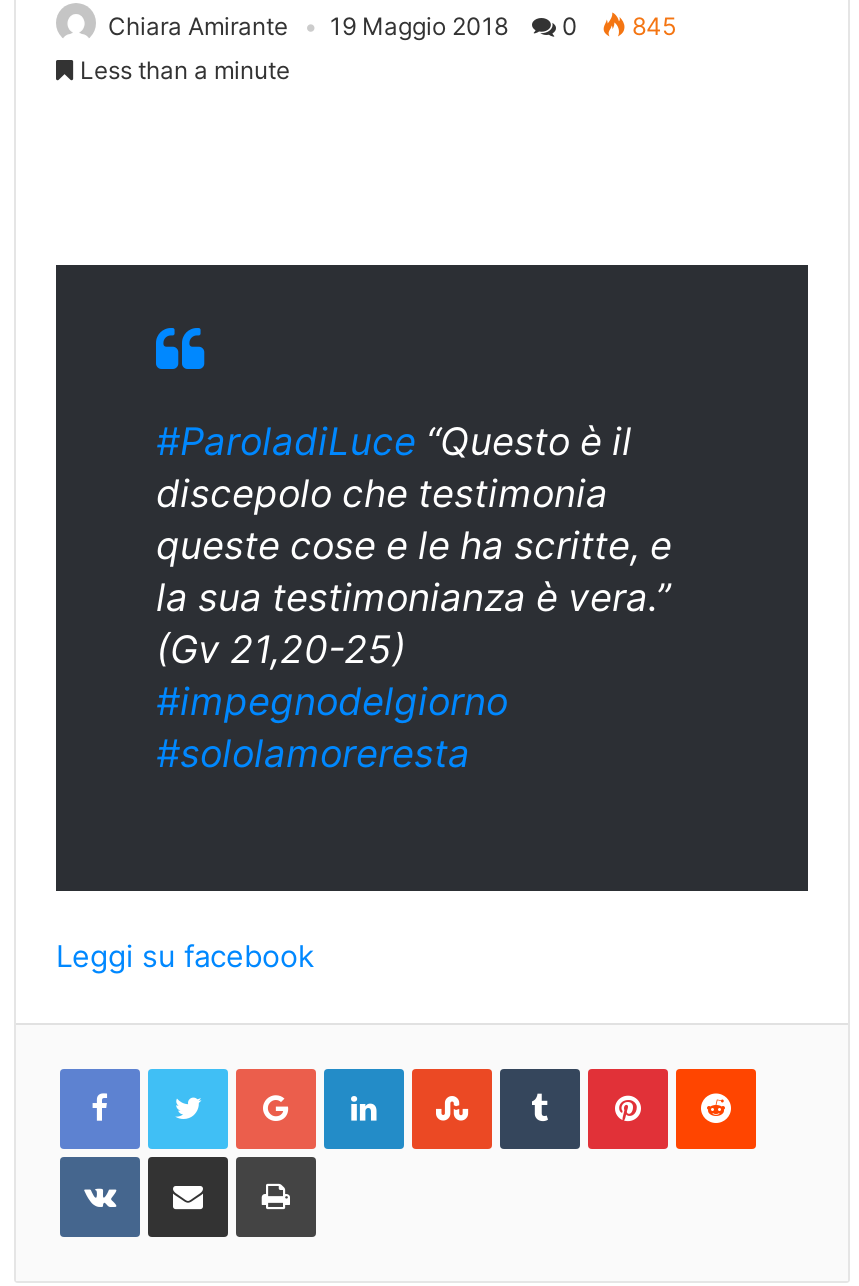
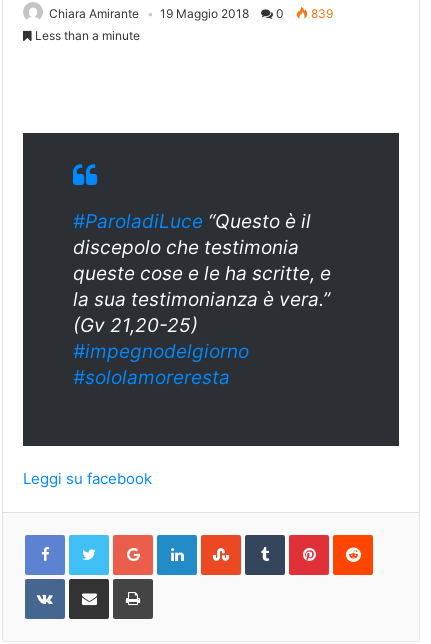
[108,11,676,41] Chiara Amirante 19 Maggio 2018 0 845 -> [49,6,333,21] Chiara Amirante 19 Maggio 2018 0 839

